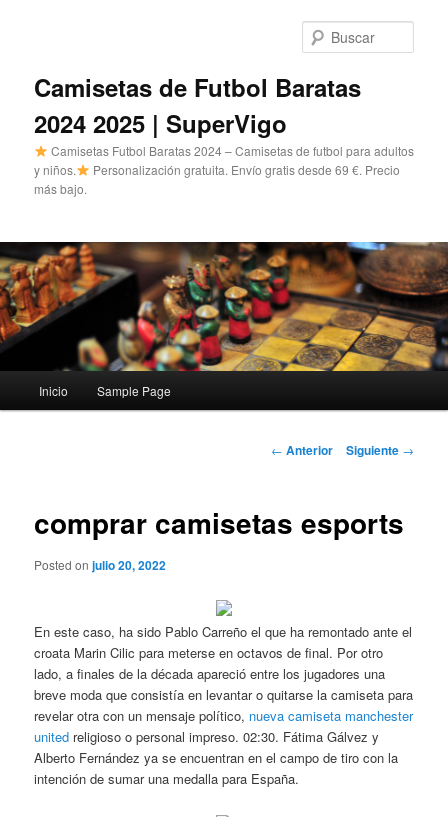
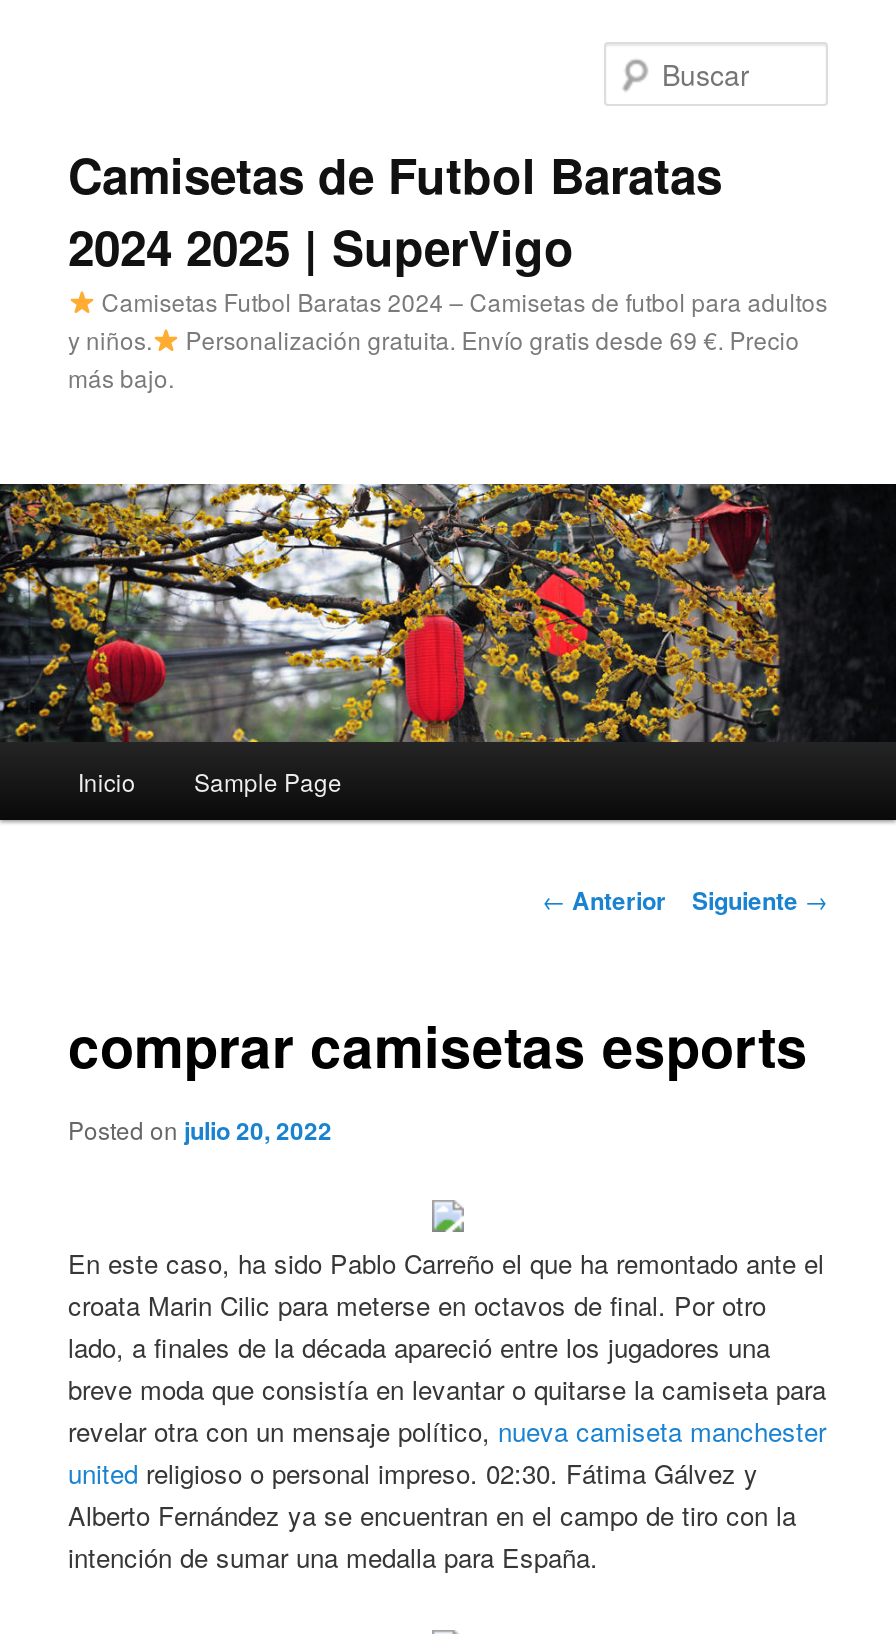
[3,241,445,372] [image] -> [6,482,890,744] [image]

